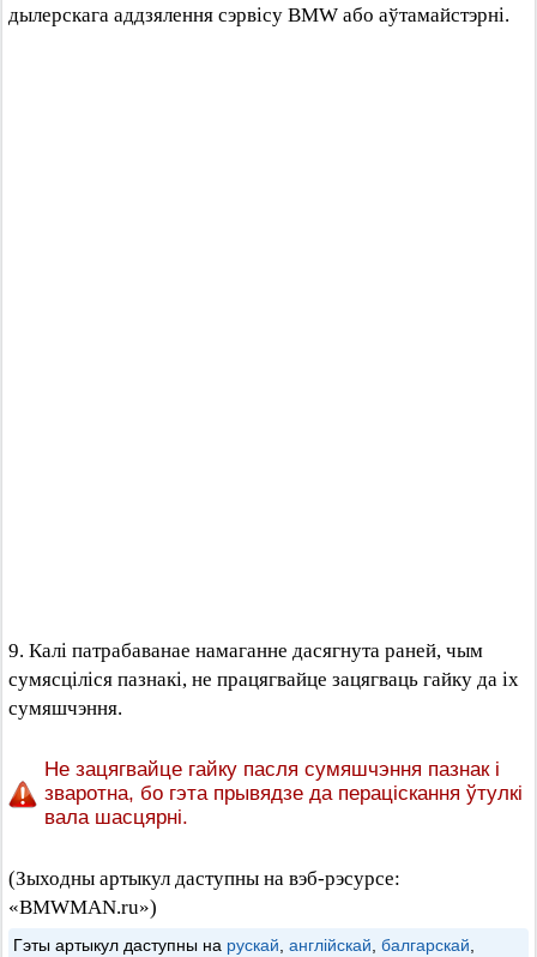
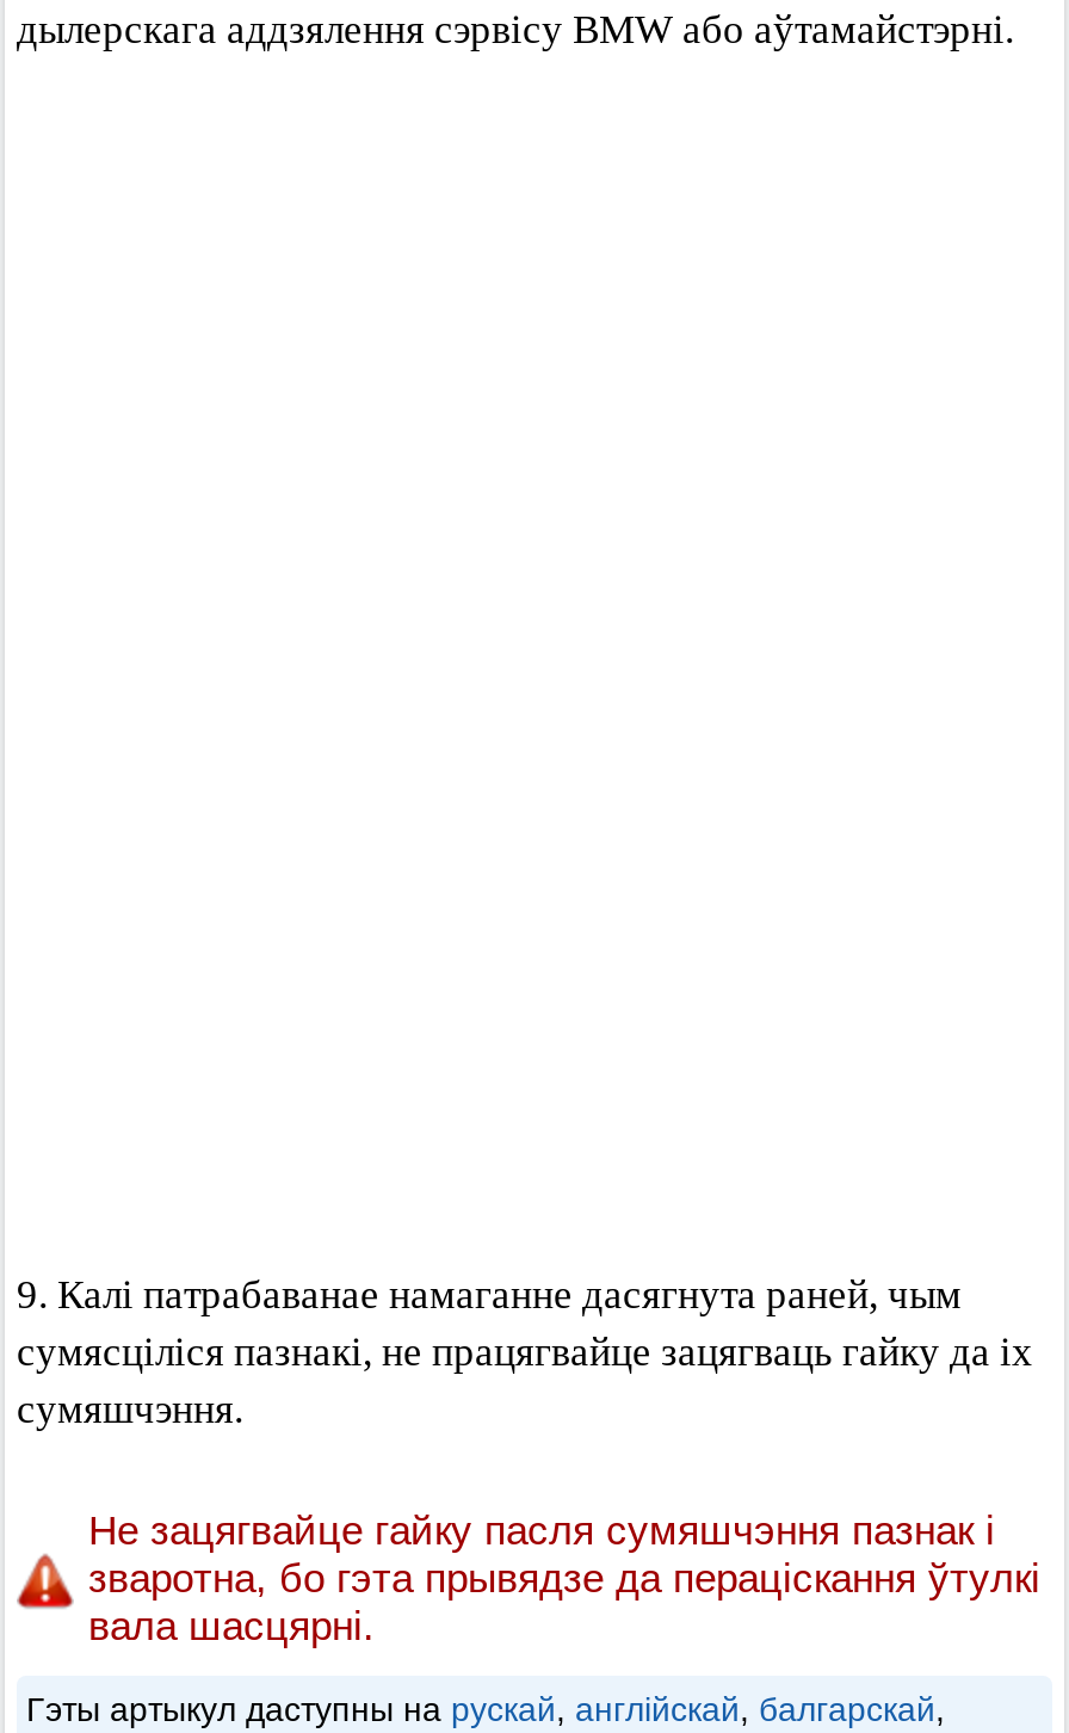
[8,867,400,919] (Зыходны артыкул даступны на вэб-рэсурсе: | «BMWMAN.ru») -> none

